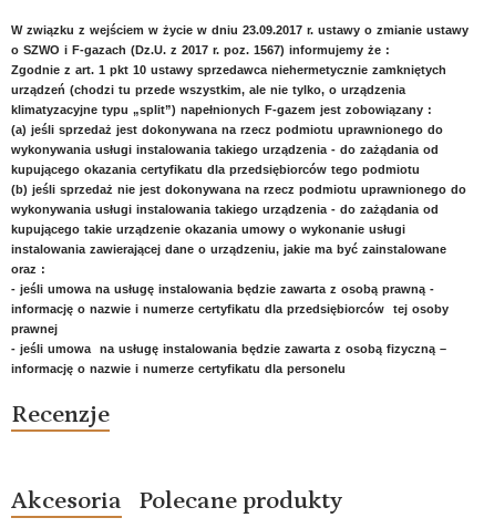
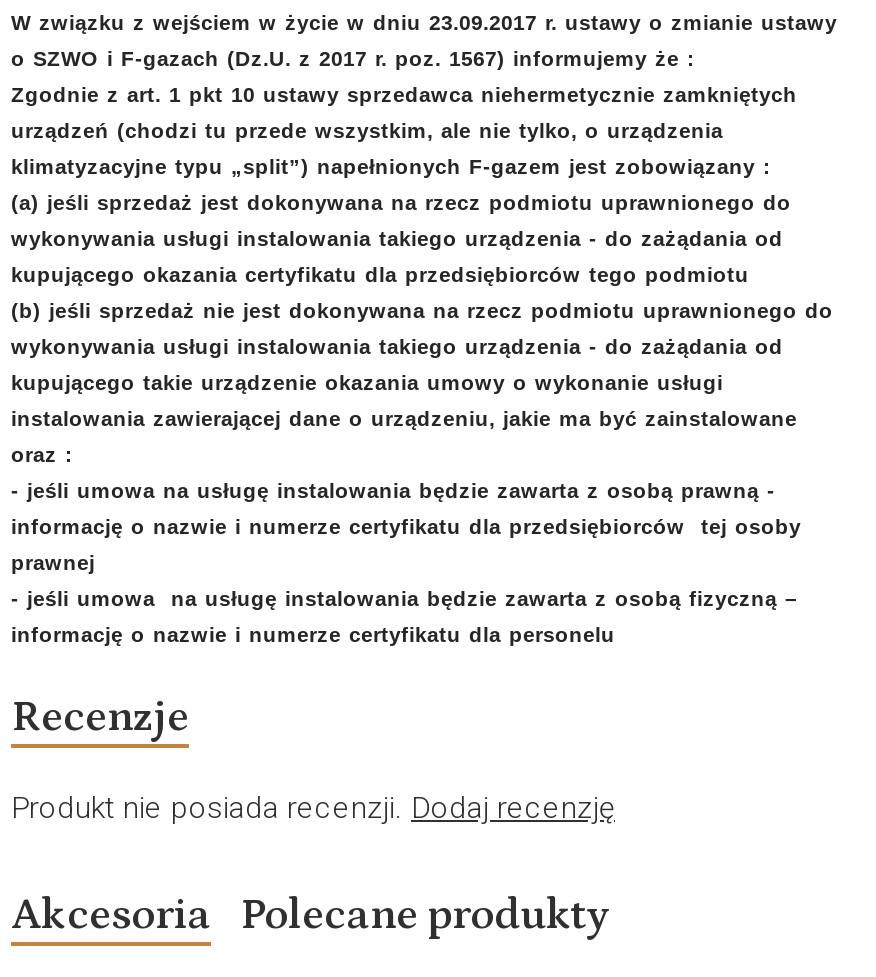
none -> [11,790,615,826] Produkt nie posiada recenzji. Dodaj recenzję

